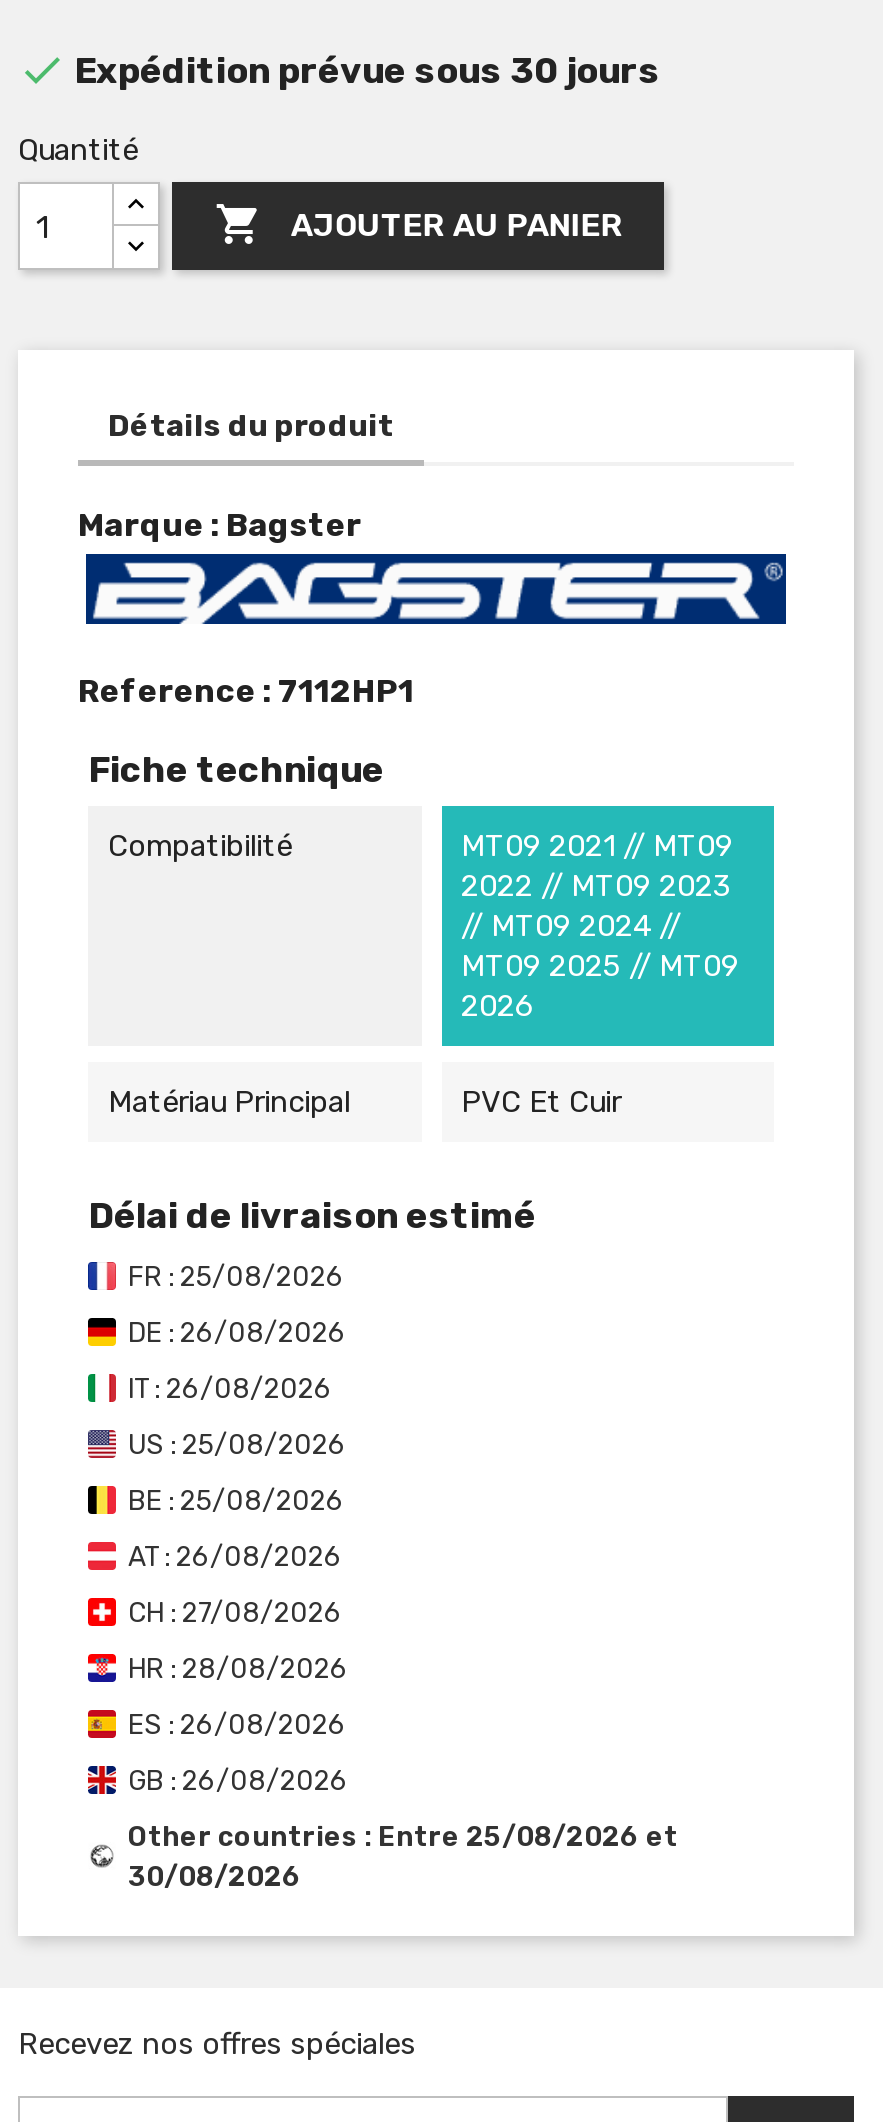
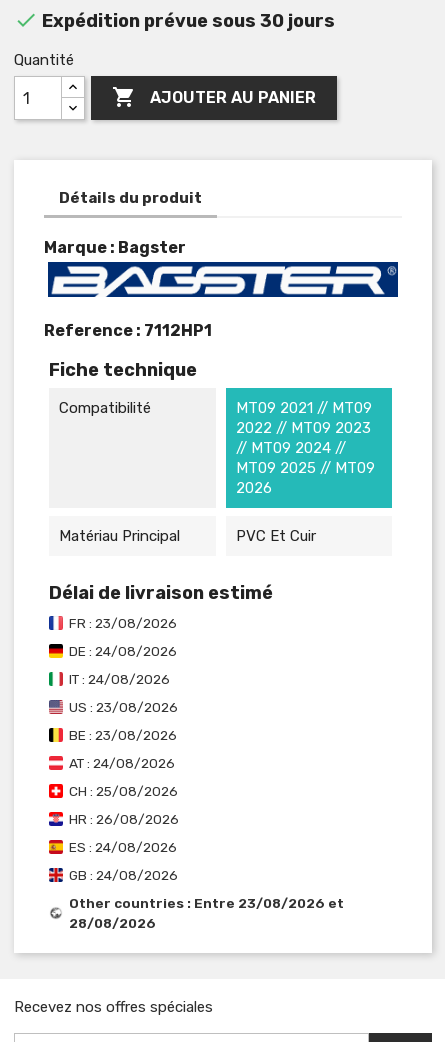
[128,1260,344,1292] FR : 25/08/2026 -> [69,615,177,631] FR : 23/08/2026
[128,1316,346,1348] DE : 26/08/2026 -> [69,643,177,659] DE : 24/08/2026
[128,1372,332,1404] IT : 26/08/2026 -> [69,671,170,687] IT : 24/08/2026
[128,1428,346,1460] US : 25/08/2026 -> [69,699,178,715] US : 23/08/2026
[128,1484,344,1516] BE : 25/08/2026 -> [69,727,177,743] BE : 23/08/2026
[128,1540,342,1572] AT : 26/08/2026 -> [69,755,175,771] AT : 24/08/2026
[128,1596,342,1628] CH : 27/08/2026 -> [69,783,178,799] CH : 25/08/2026
[128,1652,348,1684] HR : 28/08/2026 -> [69,811,179,827] HR : 26/08/2026
[128,1708,346,1740] ES : 26/08/2026 -> [69,839,177,855] ES : 24/08/2026
[128,1764,348,1796] GB : 26/08/2026 -> [69,867,178,883] GB : 24/08/2026
[128,1820,678,1852] Other countries : Entre 25/08/2026 et -> [69,895,344,911] Other countries : Entre 23/08/2026 et
[128,1860,302,1892] 30/08/2026 -> [69,915,156,931] 28/08/2026

